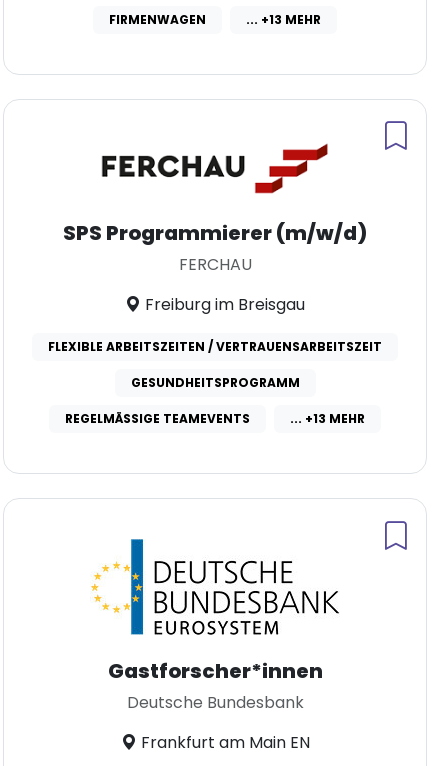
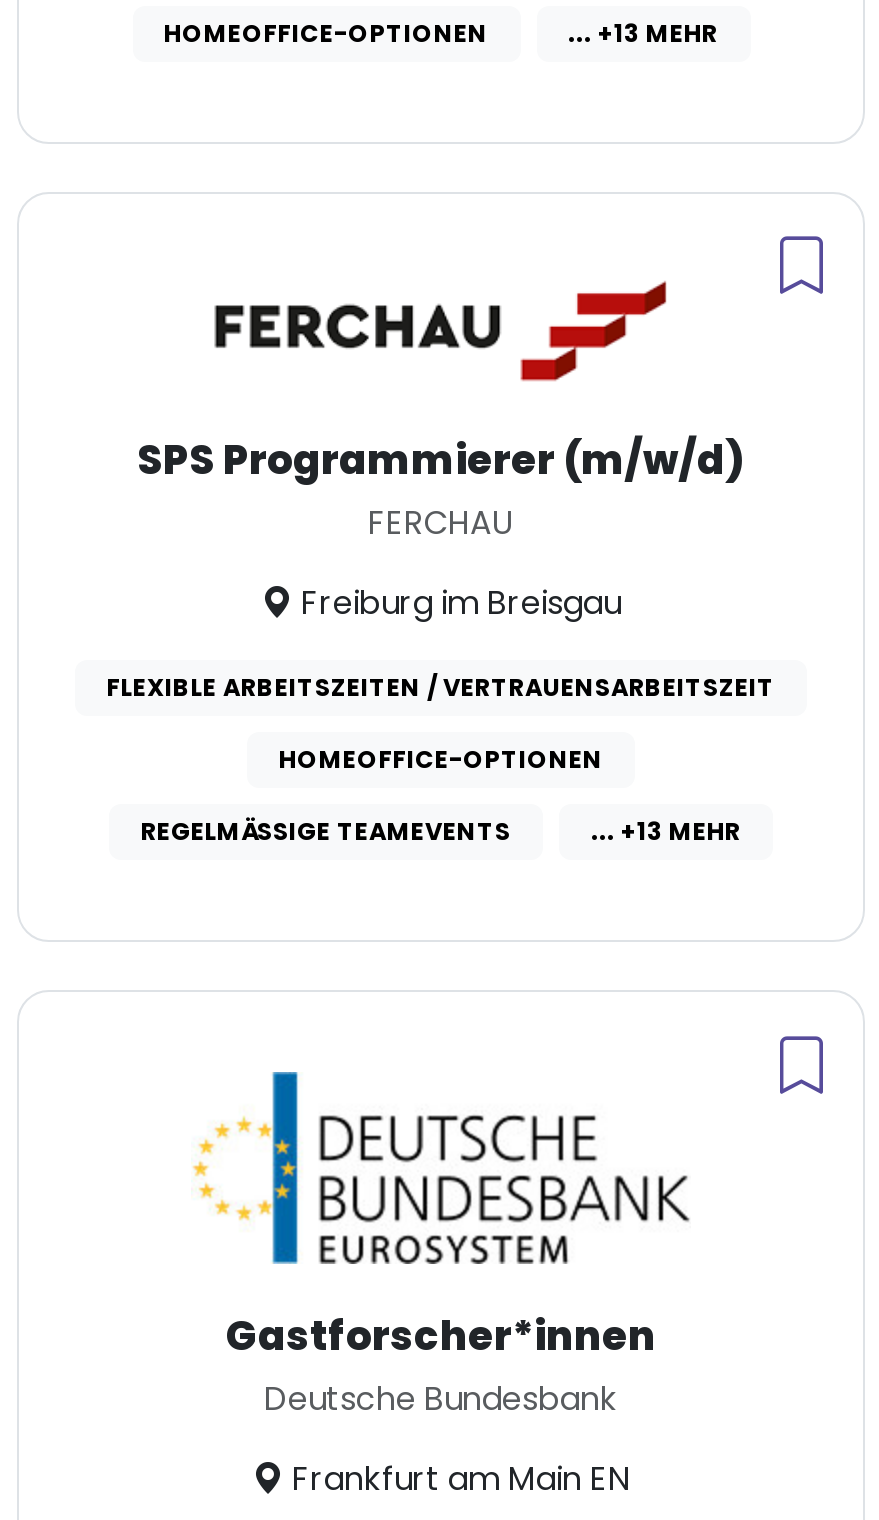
[109,11,206,28] FIRMENWAGEN -> [164,15,488,49] HOMEOFFICE-OPTIONEN
[130,374,299,391] GESUNDHEITSPROGRAMM -> [279,742,603,776] HOMEOFFICE-OPTIONEN

